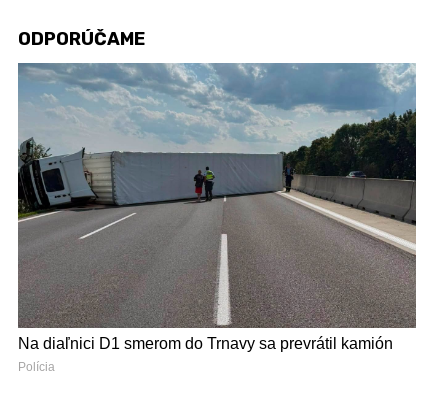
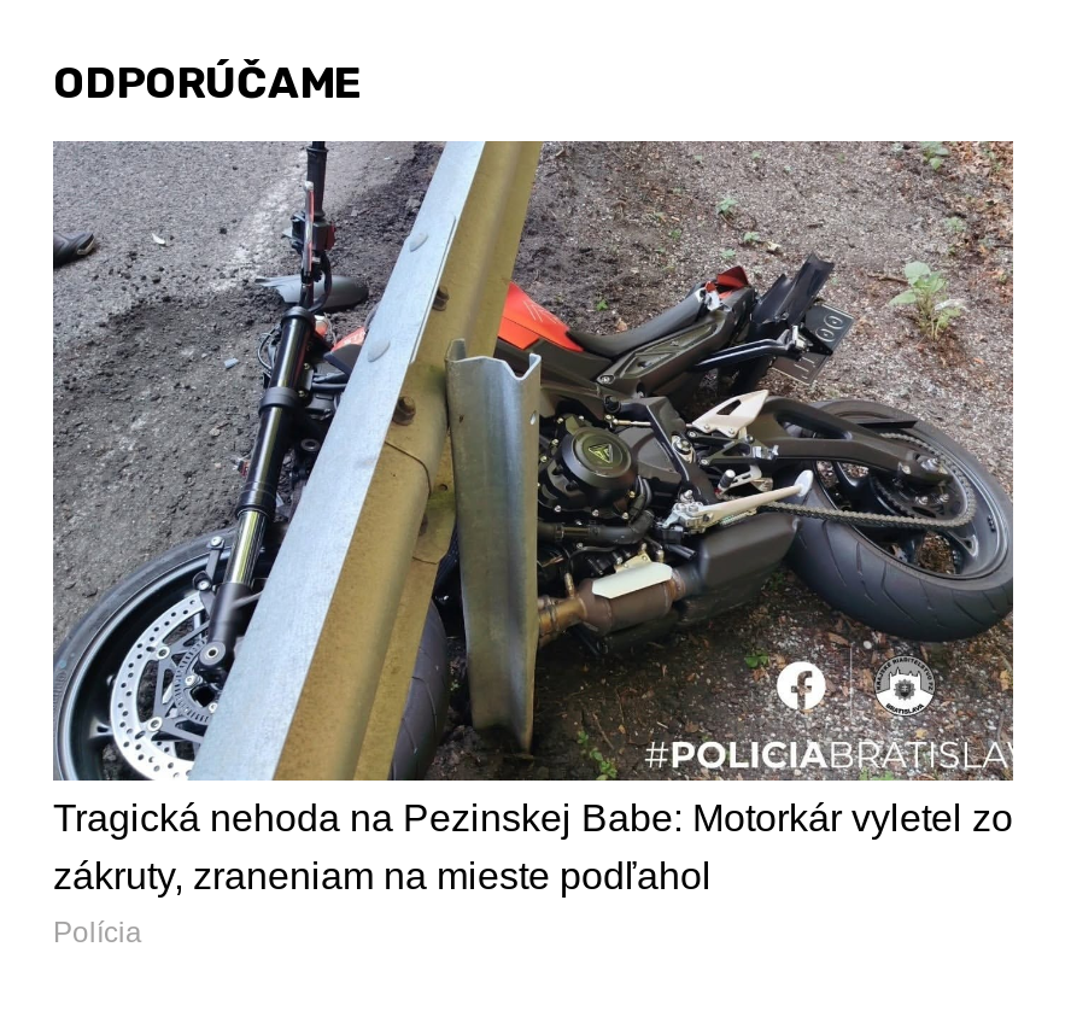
[17,62,416,352] [image] | Na diaľnici D1 smerom do Trnavy sa prevrátil kamión -> [51,139,1016,896] [image] | Tragická nehoda na Pezinskej Babe: Motorkár vyletel zo | zákruty, zraneniam na mieste podľahol

